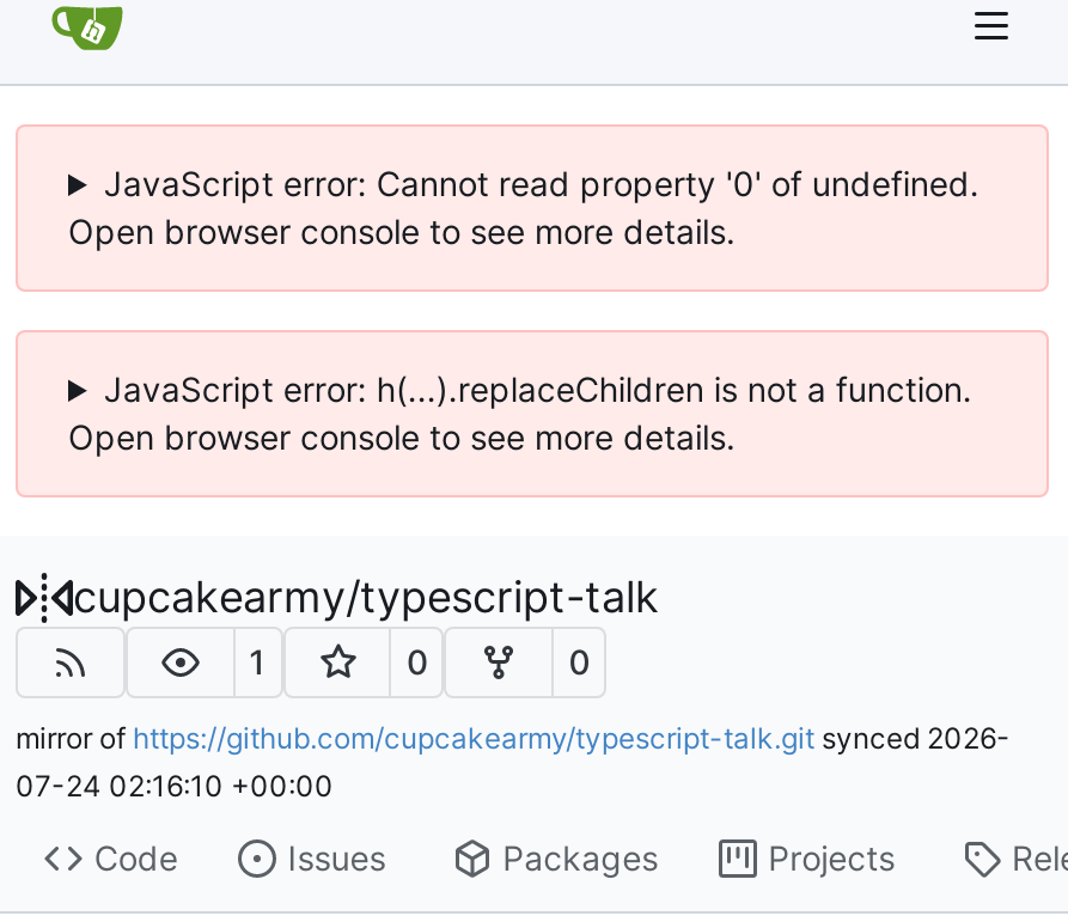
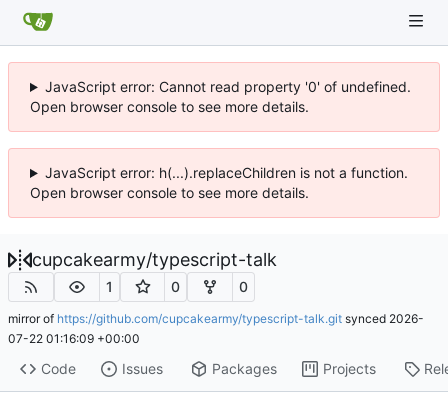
[16,767,334,802] 07-24 02:16:10 +00:00 -> [8,330,140,345] 07-22 01:16:09 +00:00

